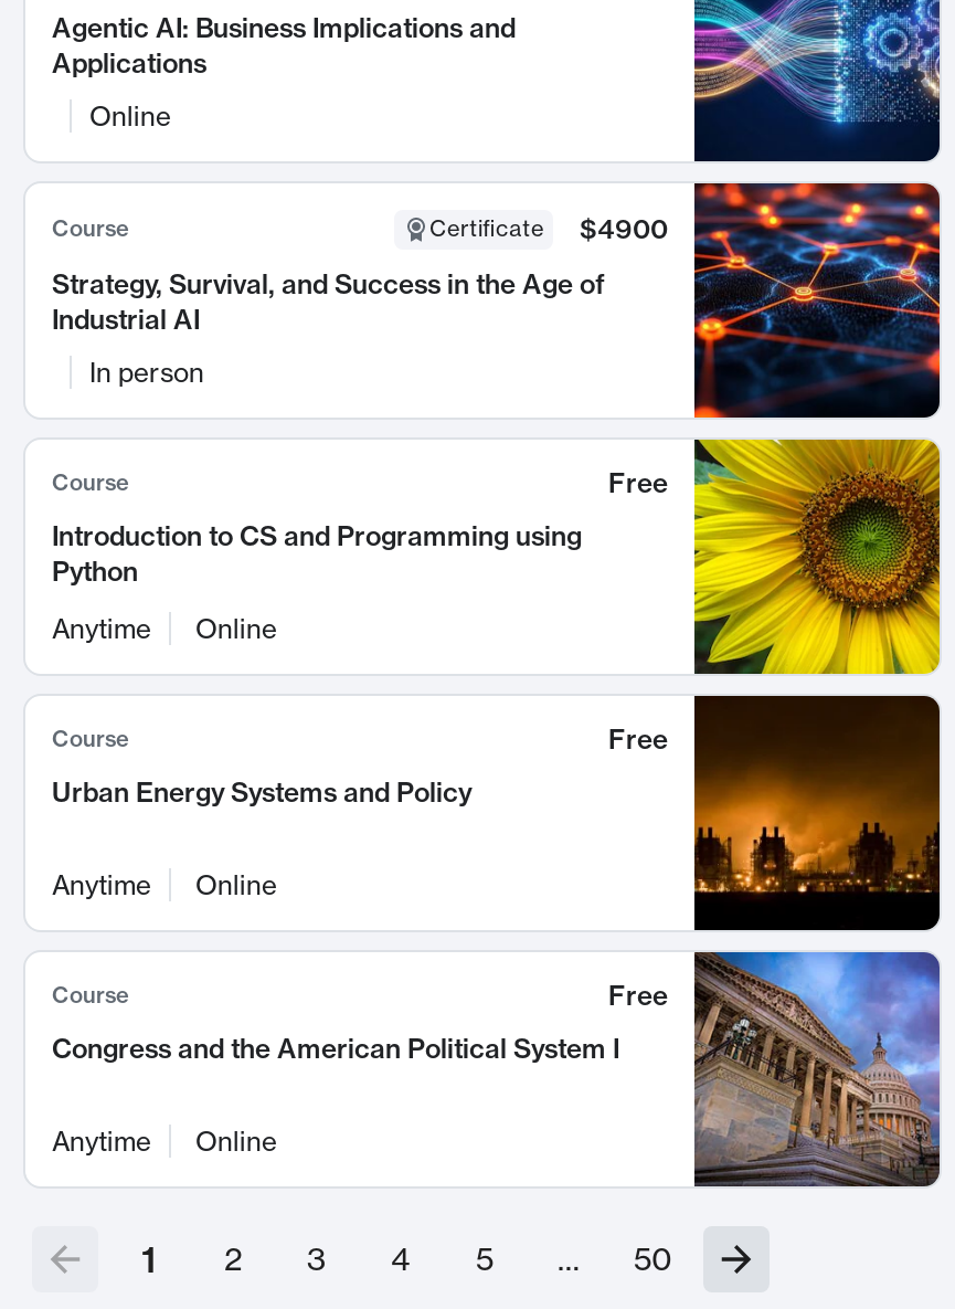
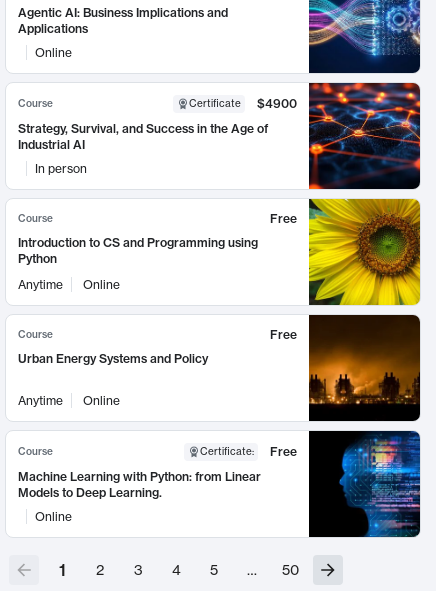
[692,950,942,1189] [image] -> [308,430,421,538] [image]
none -> [200,445,252,458] Certificate
[52,1032,619,1158] Congress and the American Political System I | Anytime -> [18,469,261,500] Machine Learning with Python: from Linear | Models to Deep Learning.

